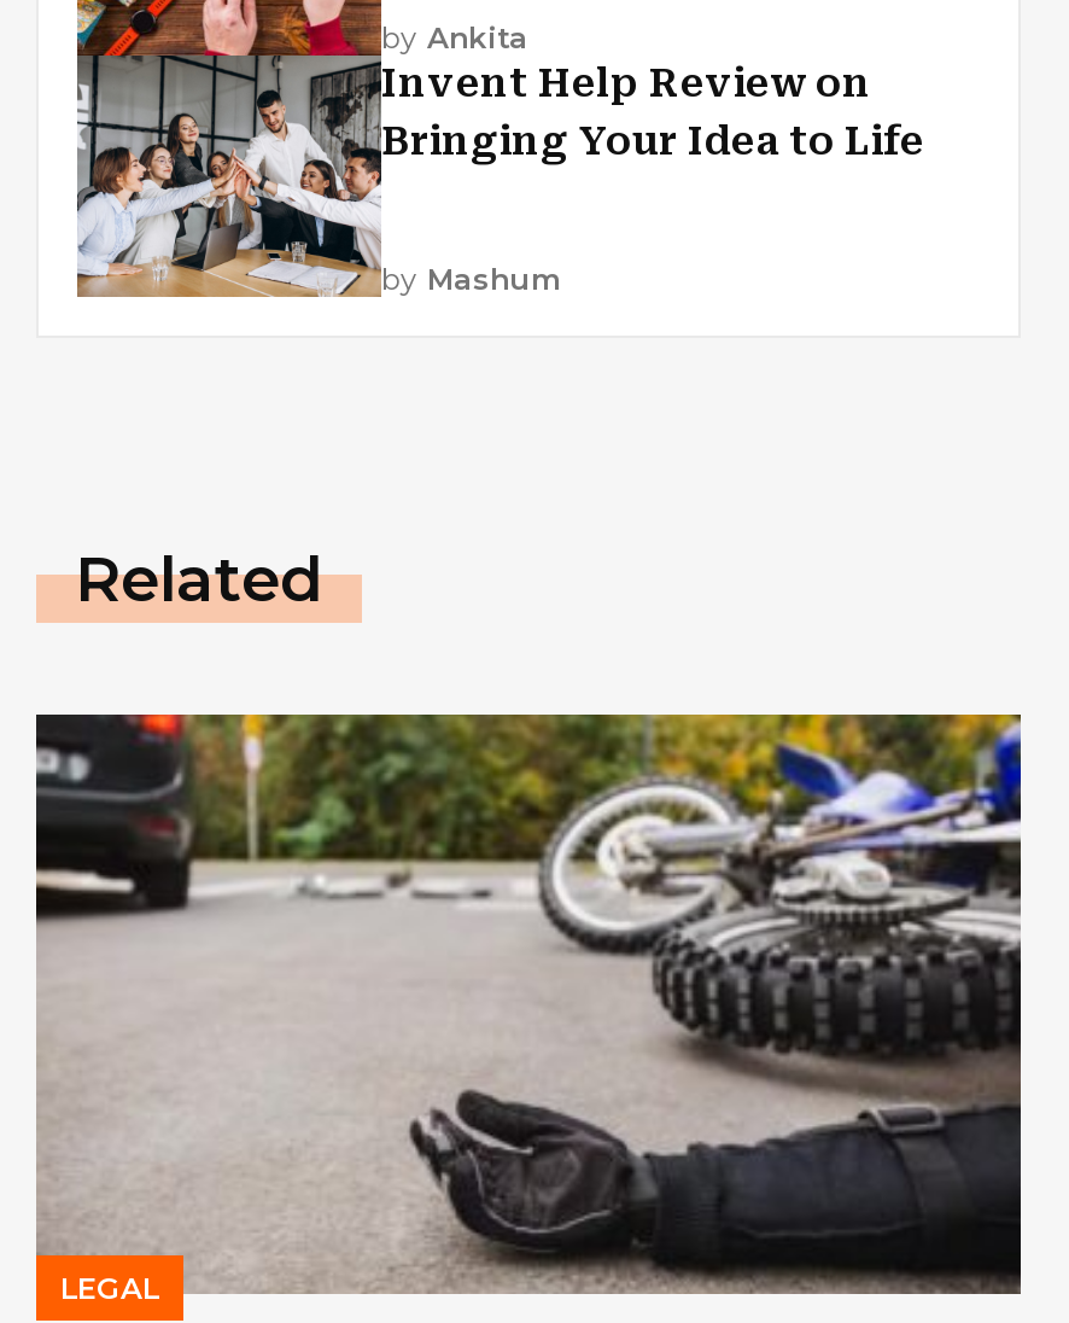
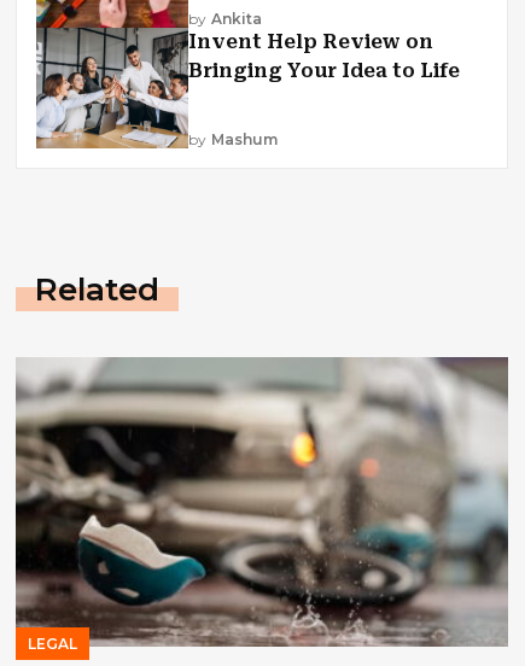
[34,712,1023,1294] [image] -> [16,357,509,647] [image]

